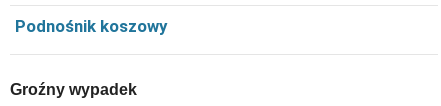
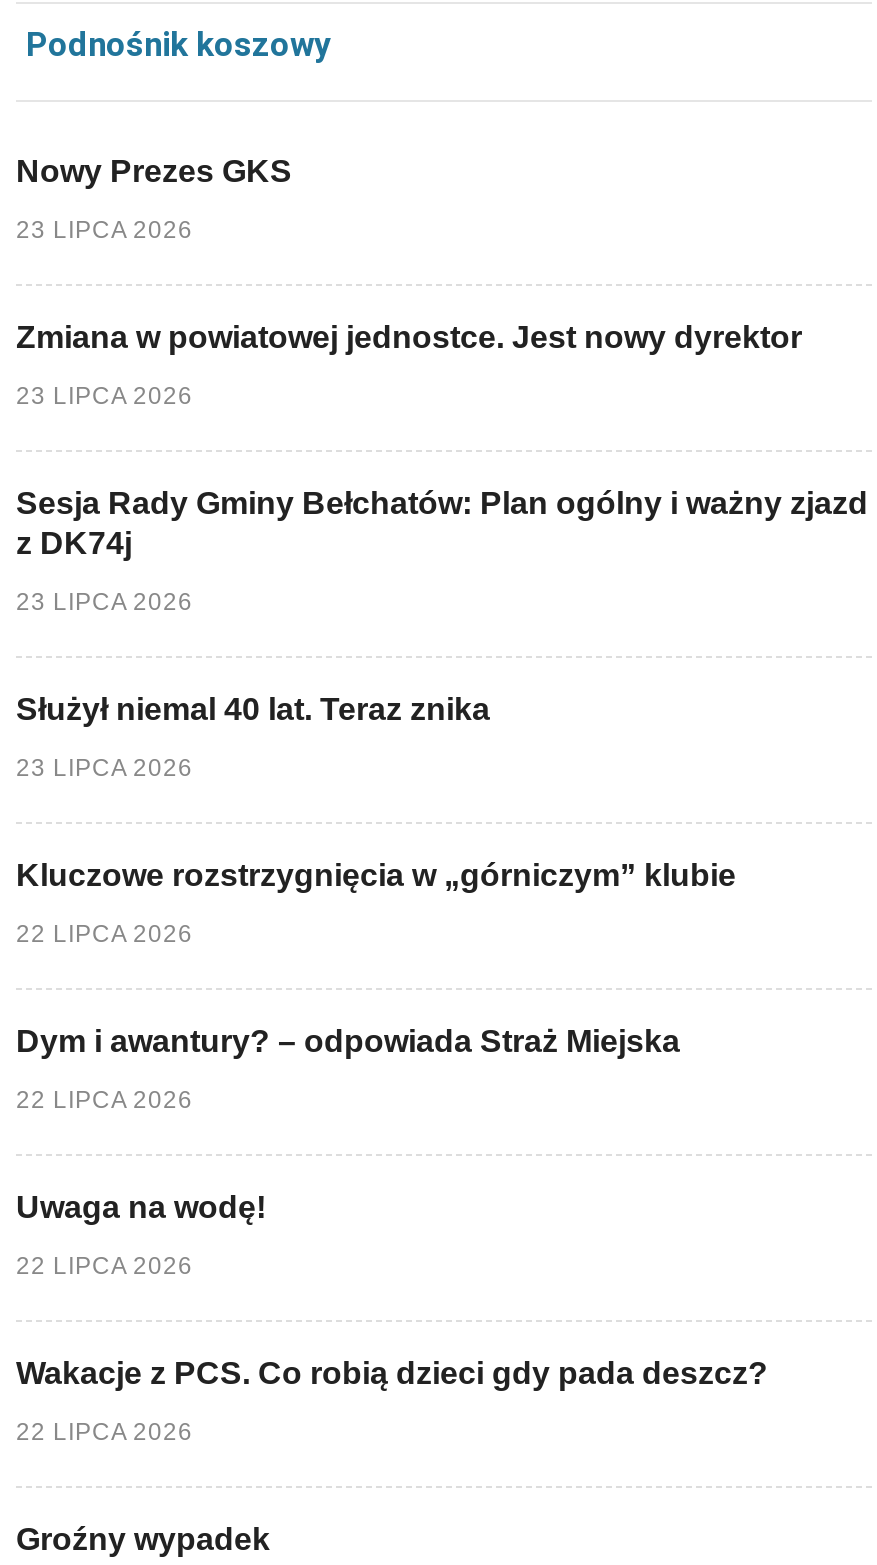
none -> [16,154,868,1446] Nowy Prezes GKS | 23 LIPCA 2026 | Zmiana w powiatowej jednostce. Jest nowy dyrektor | 23 LIPCA 2026 | Sesja Rady Gminy Bełchatów: Plan ogólny i ważny zjazd | z DK74j | 23 LIPCA 2026 | Służył niemal 40 lat. Teraz znika | 23 LIPCA 2026 | Kluczowe rozstrzygnięcia w „górniczym” klubie | 22 LIPCA 2026 | Dym i awantury? – odpowiada Straż Miejska | 22 LIPCA 2026 | Uwaga na wodę! | 22 LIPCA 2026 | Wakacje z PCS. Co robią dzieci gdy pada deszcz? | 22 LIPCA 2026

